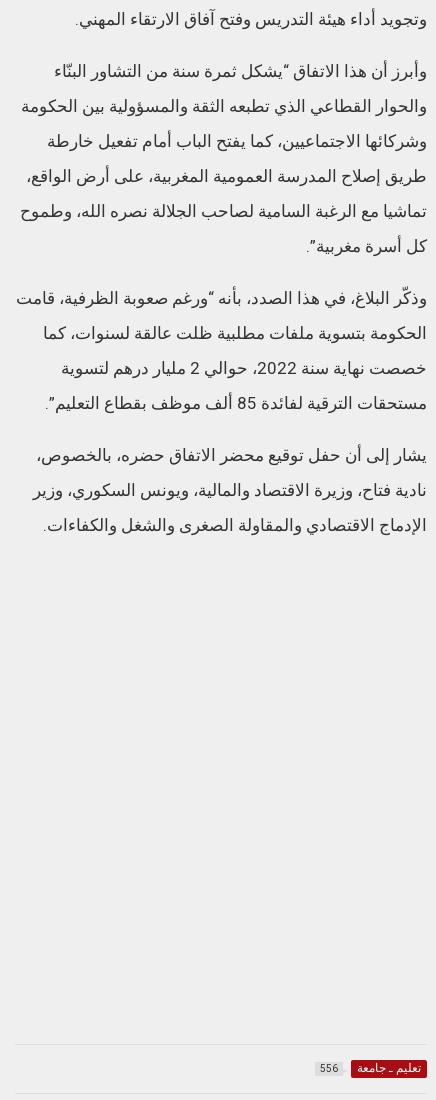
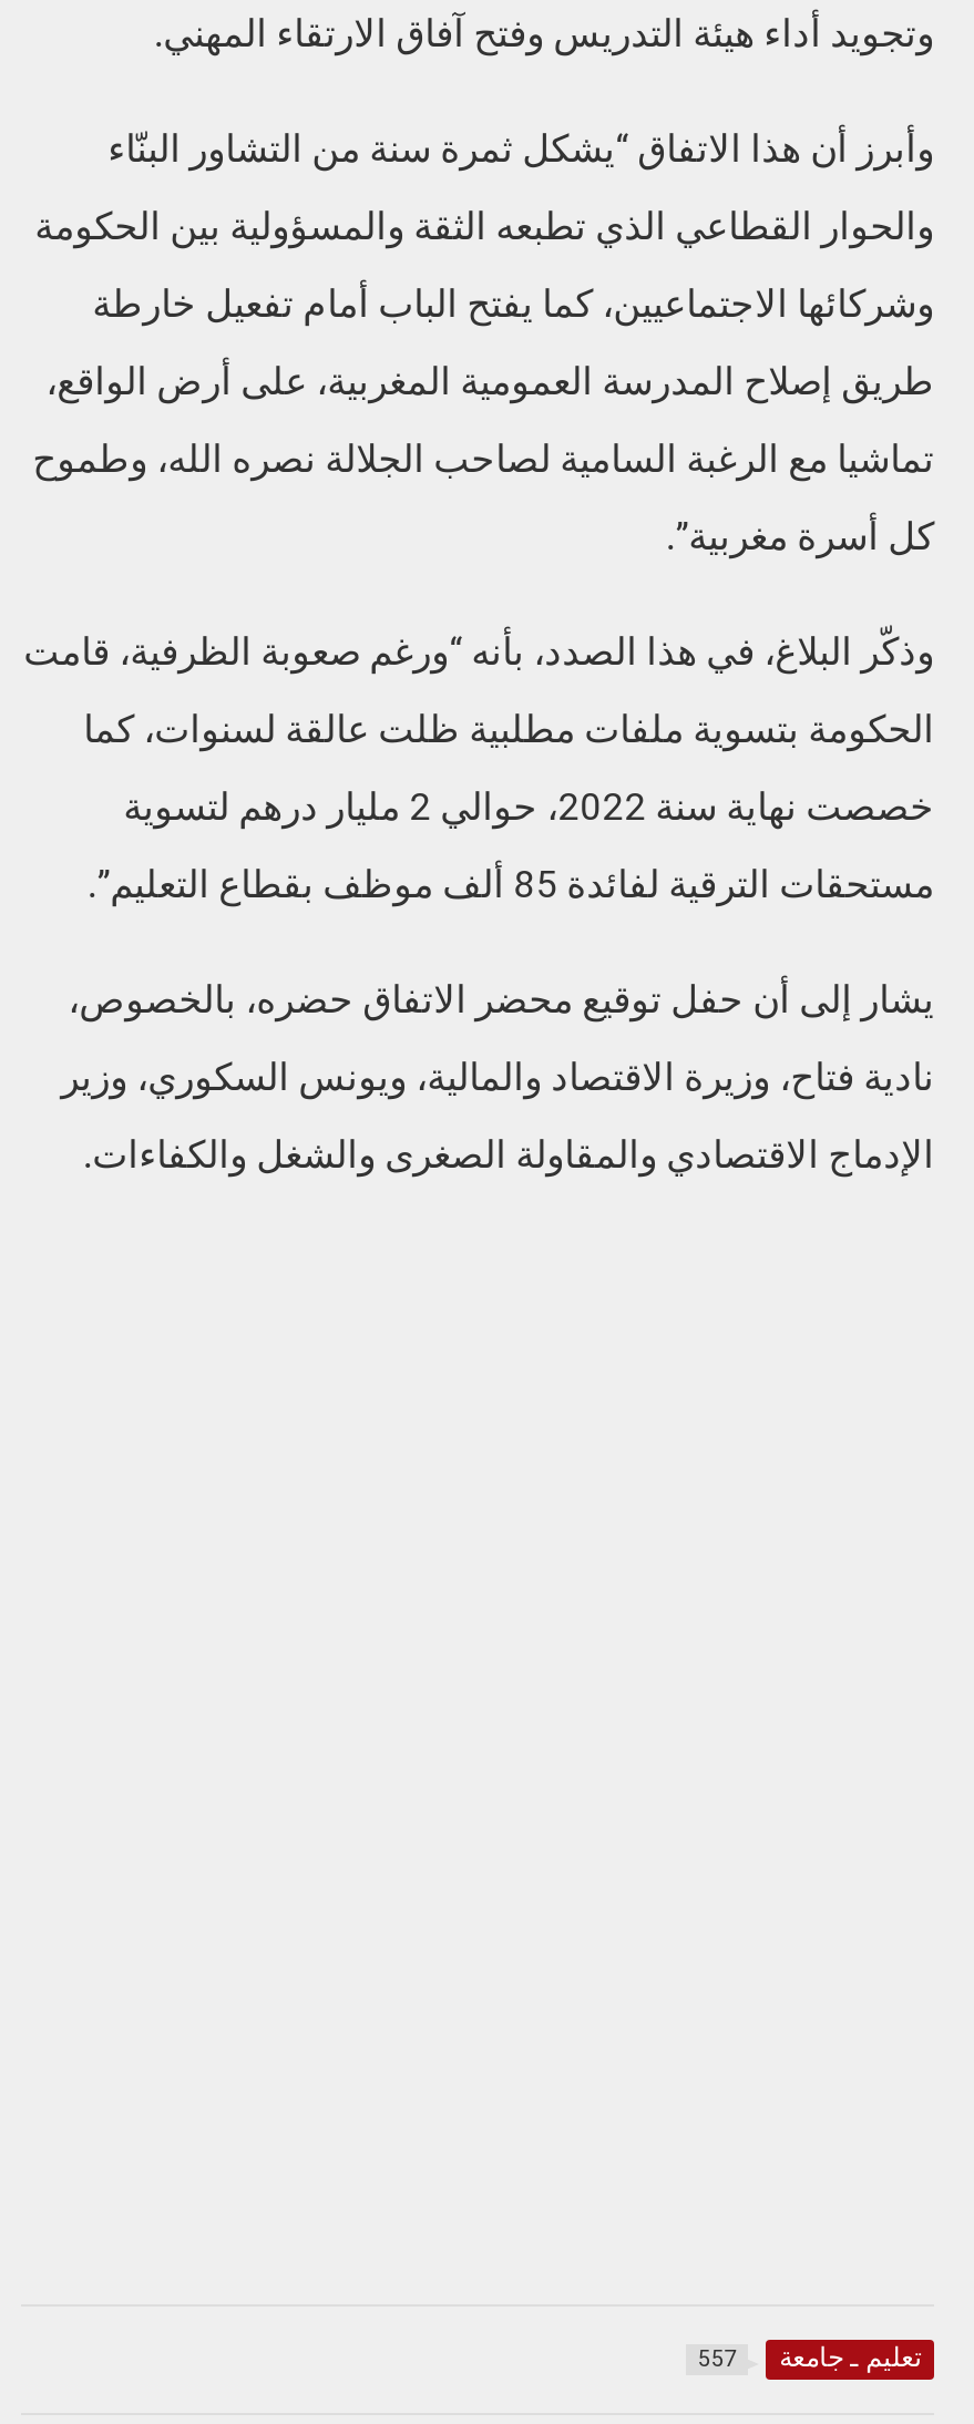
[320,1061,421,1075] تعليم ـ جامعة 556 -> [697,2342,921,2373] تعليم ـ جامعة 557

